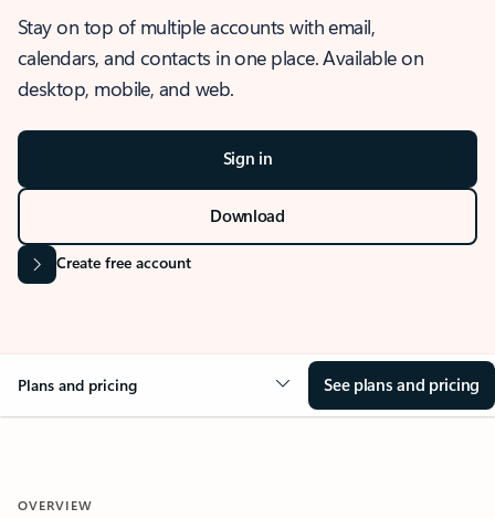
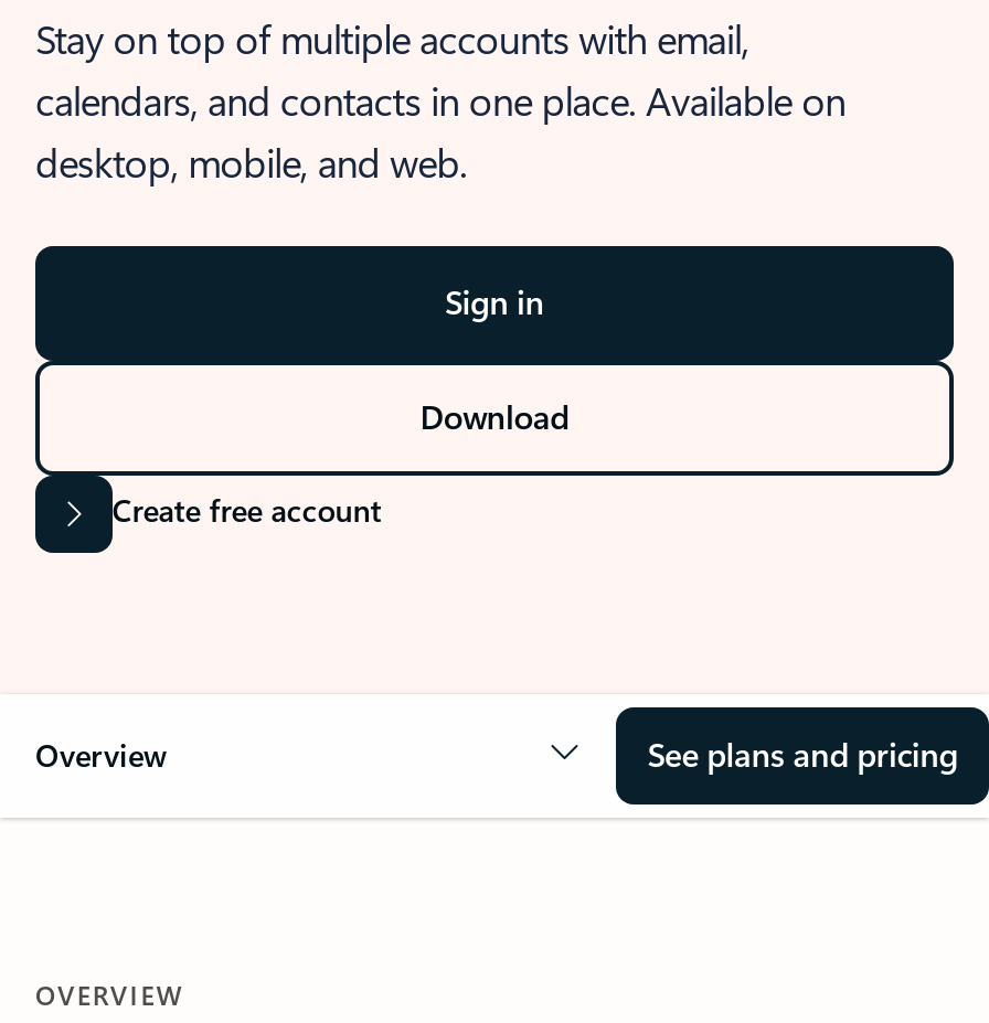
[18,374,137,395] Plans and pricing -> [35,734,168,776] Overview

